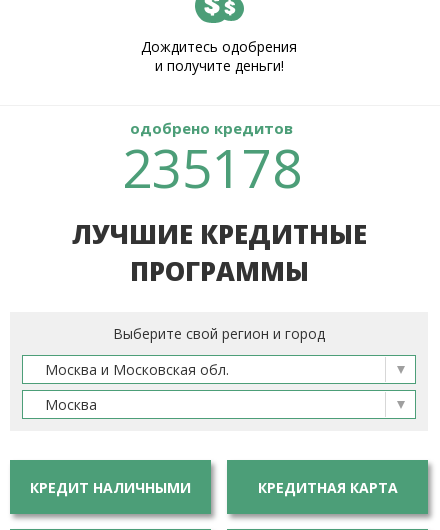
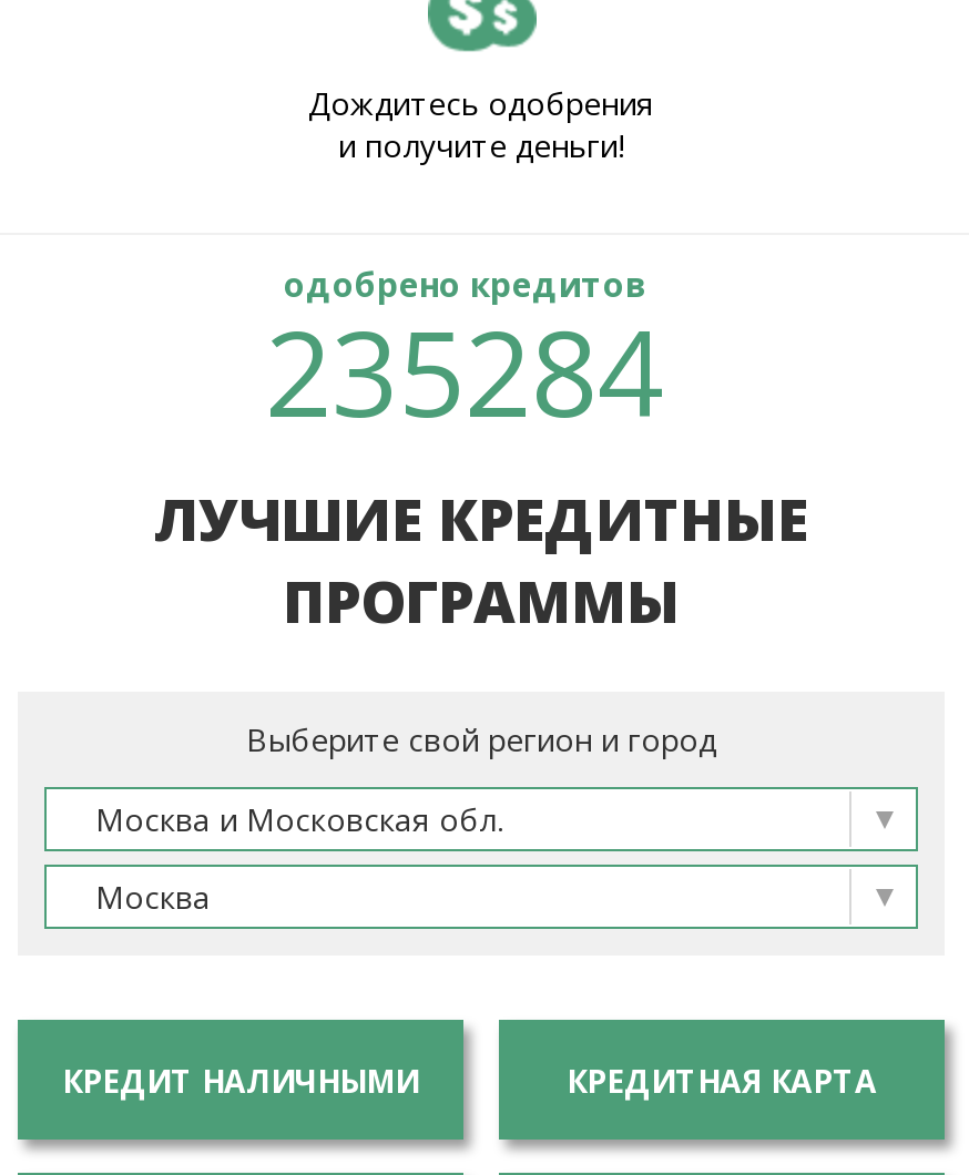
[121,131,301,204] 235178 -> [265,290,664,452] 235284

